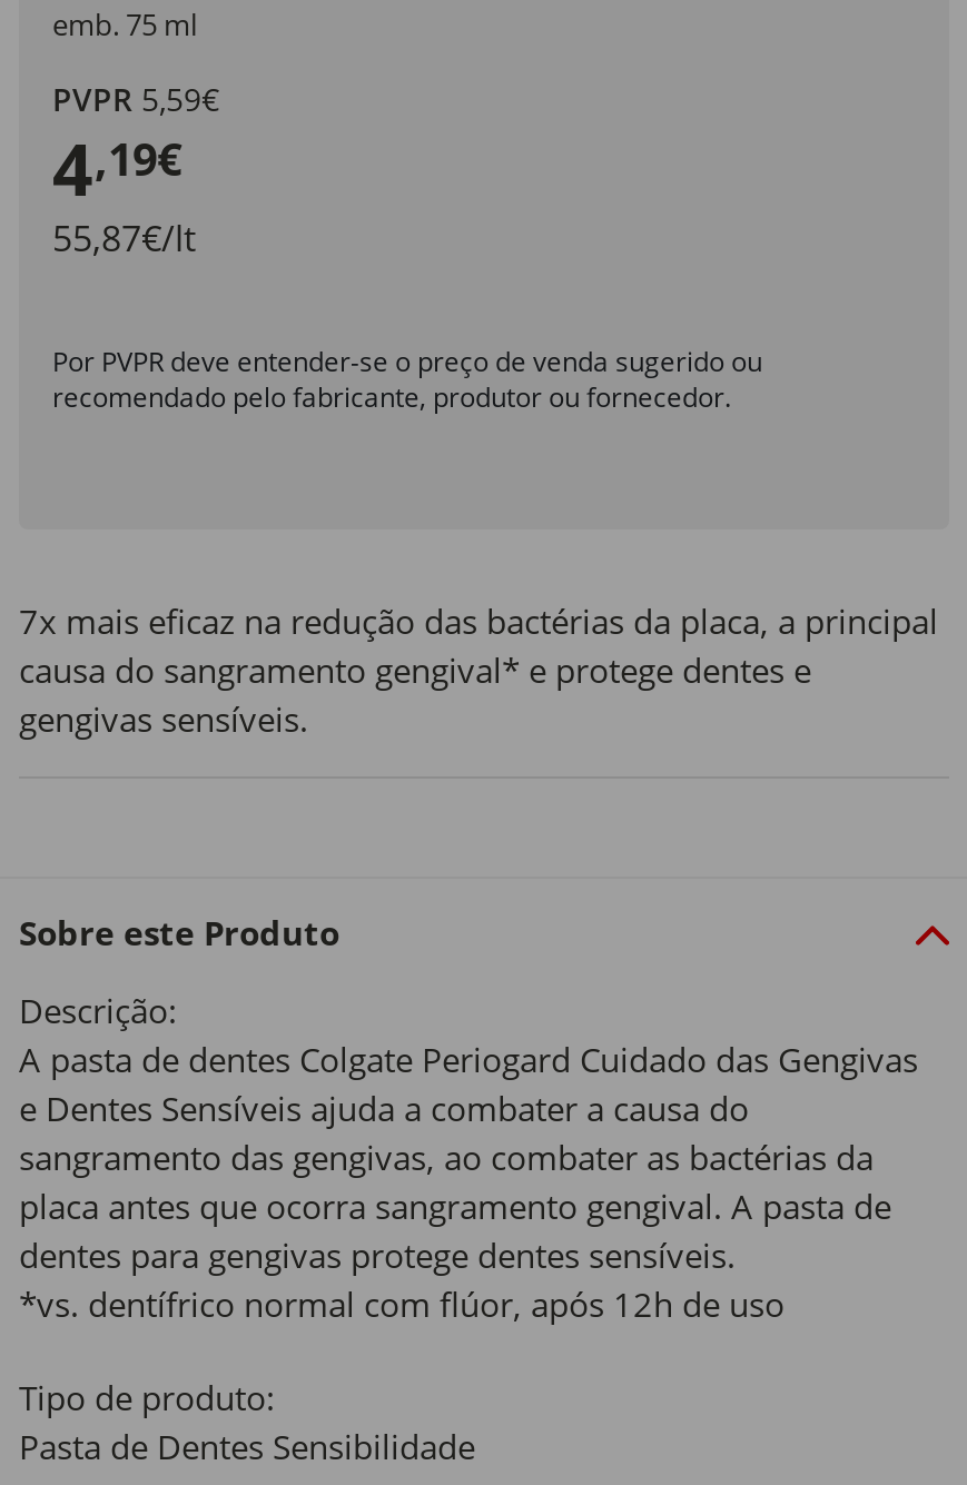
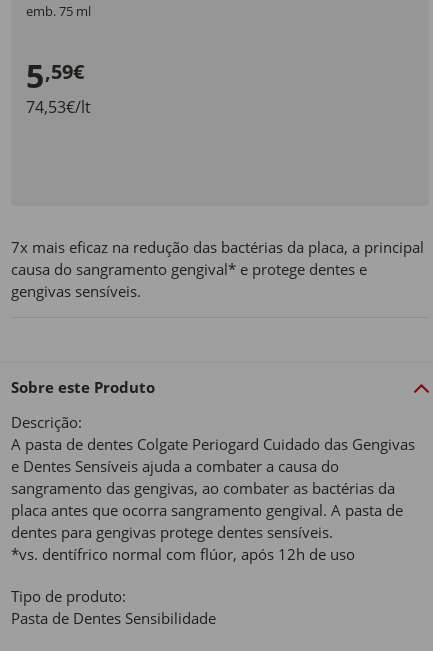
[52,78,219,263] PVPR 5,59€ | 4,19€ | 55,87€/lt -> [26,54,91,118] 5,59€ | 74,53€/lt
[52,343,762,416] Por PVPR deve entender-se o preço de venda sugerido ou | recomendado pelo fabricante, produtor ou fornecedor. -> none

